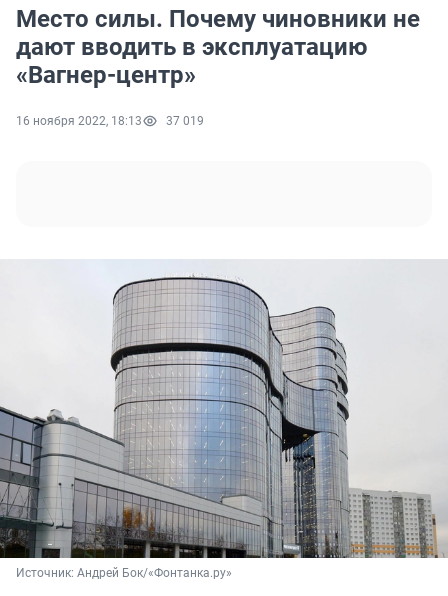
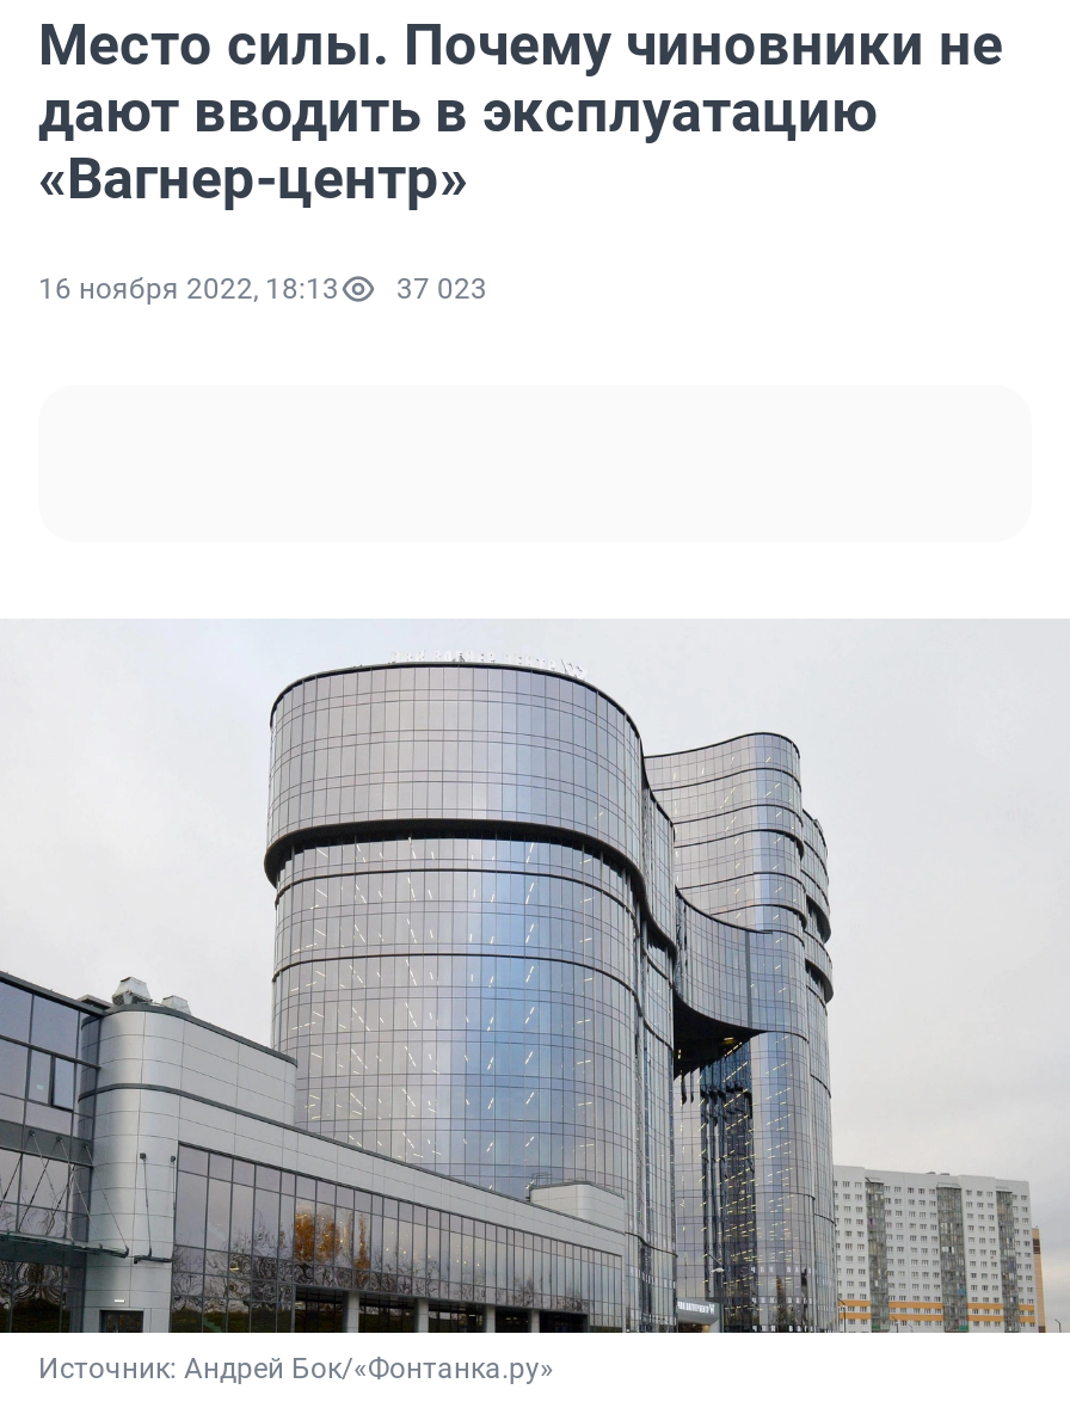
[16,114,204,128] 16 ноября 2022, 18:13 37 019 -> [38,273,487,306] 16 ноября 2022, 18:13 37 023

